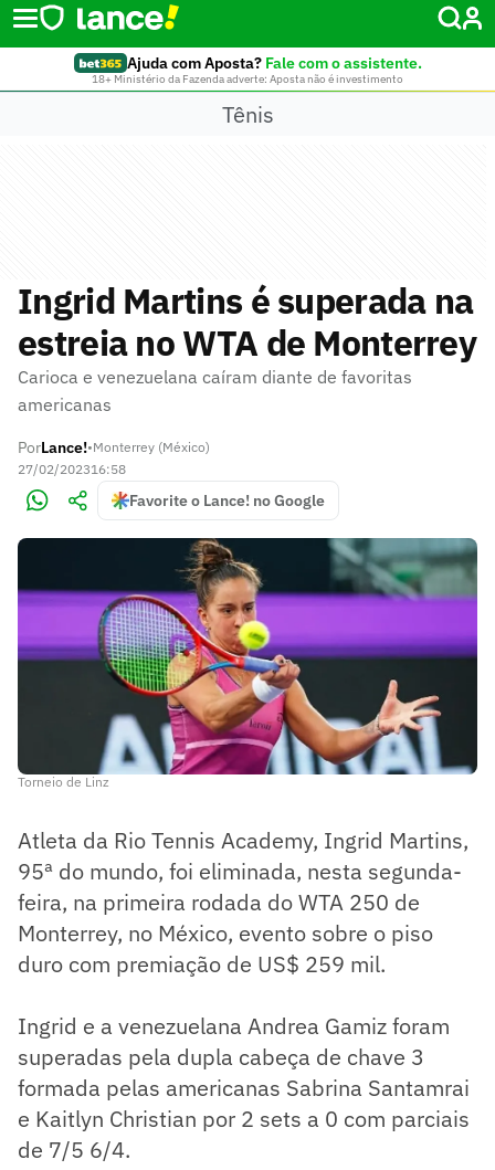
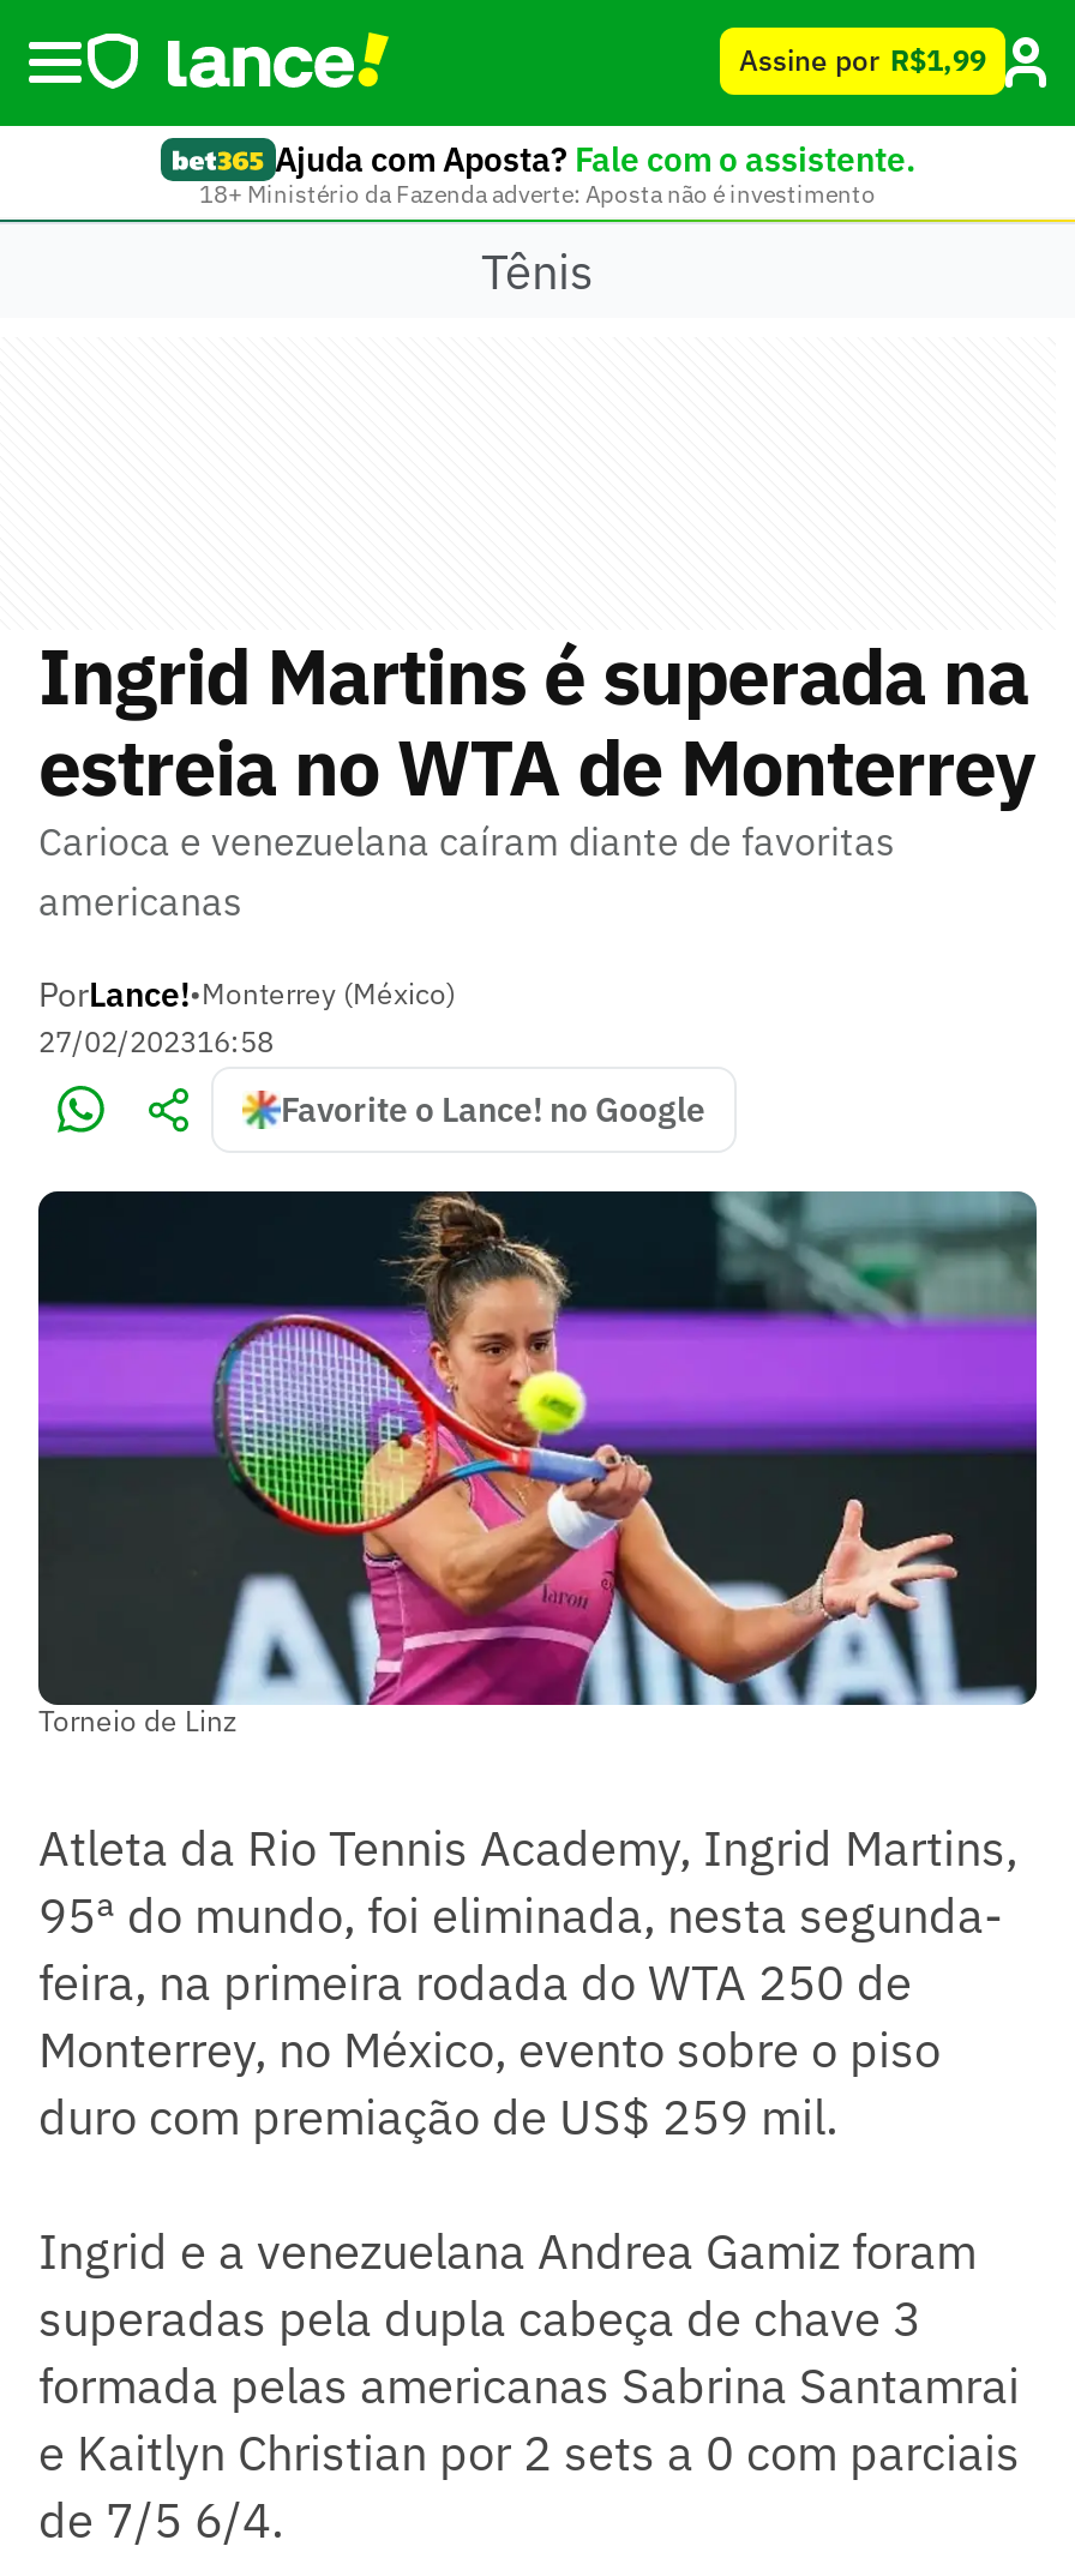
none -> [739,42,986,78] Assine por R$1,99

